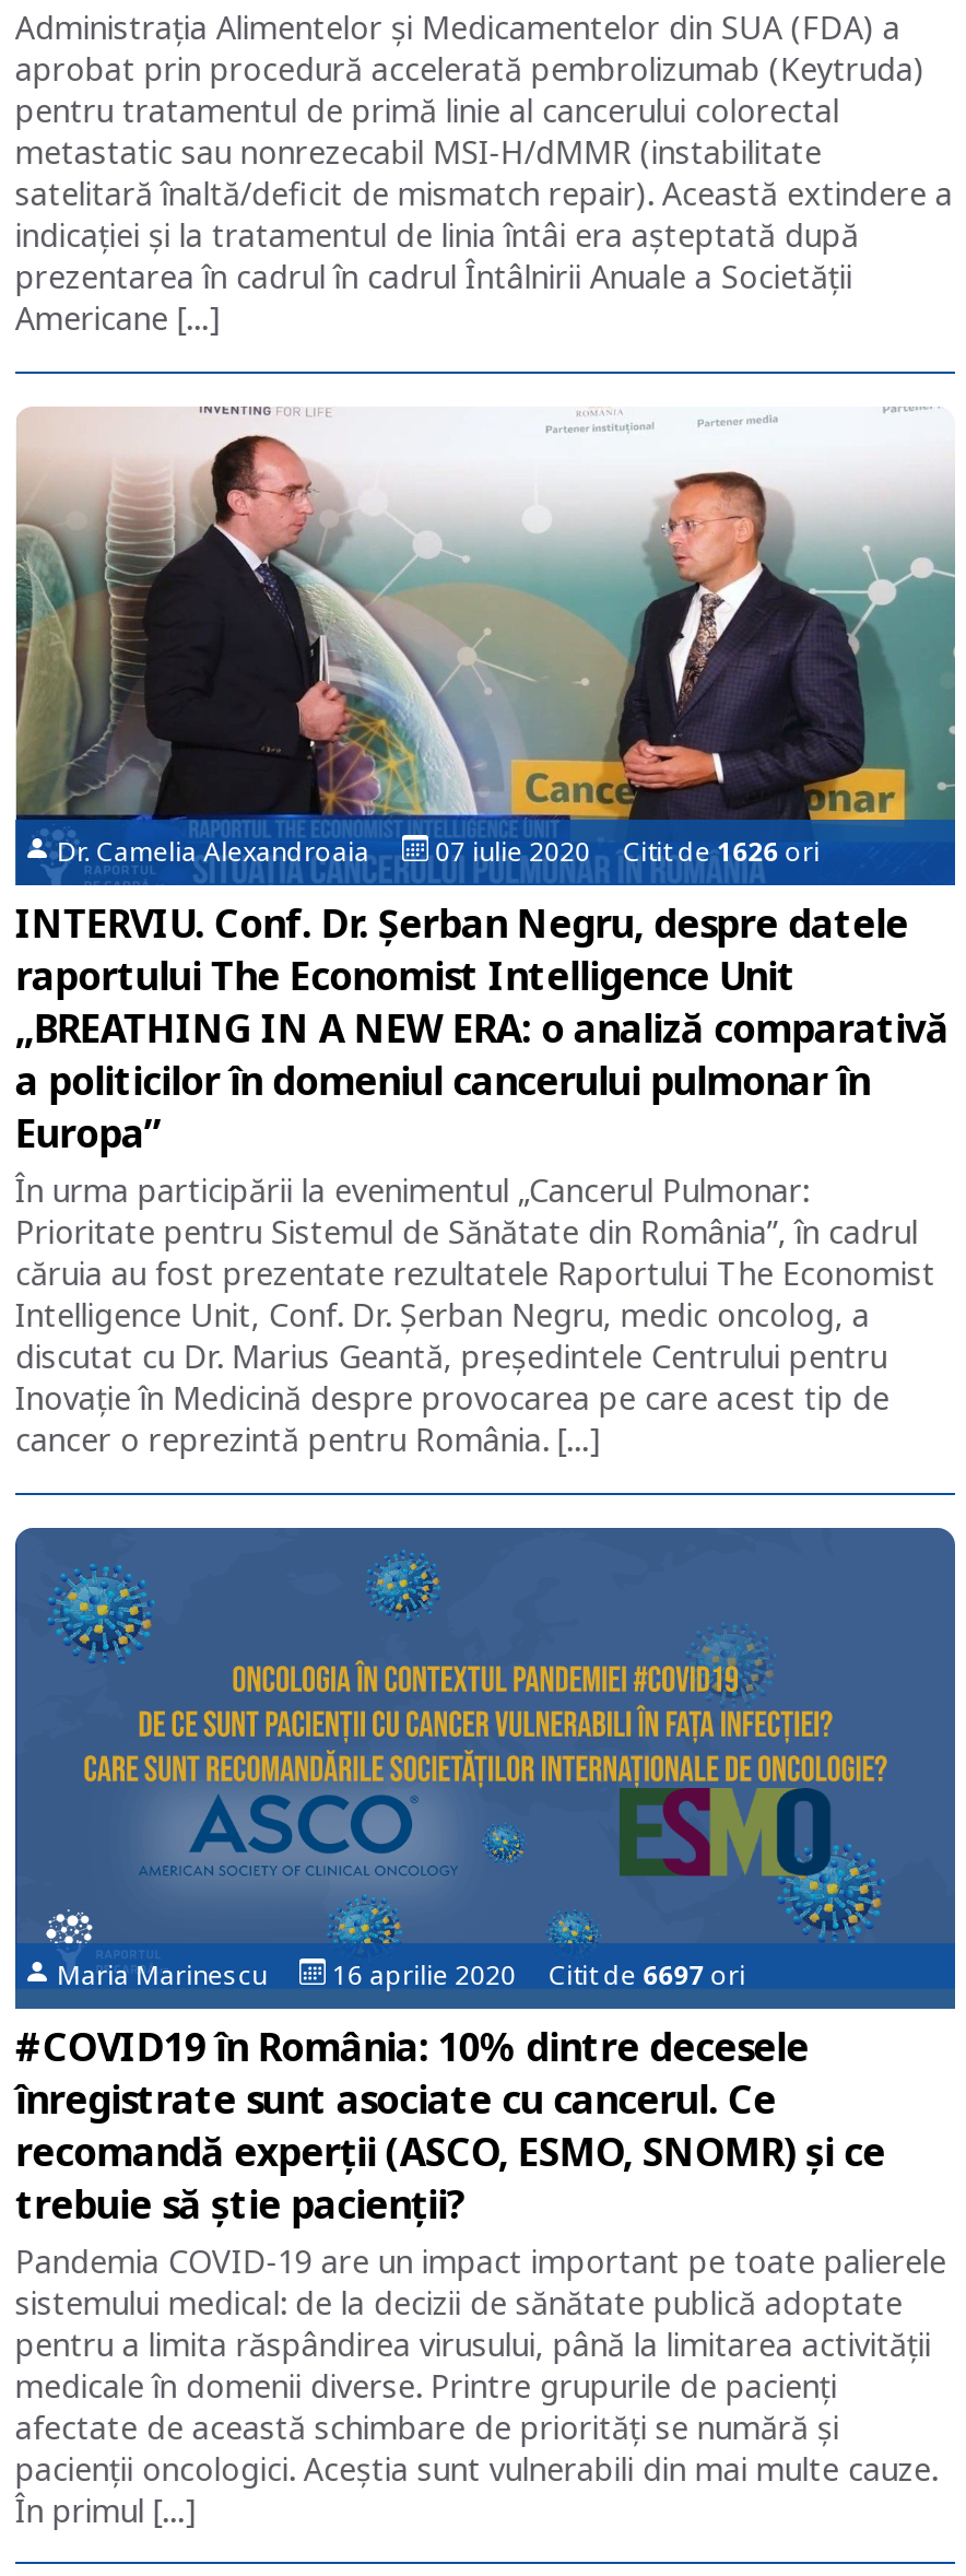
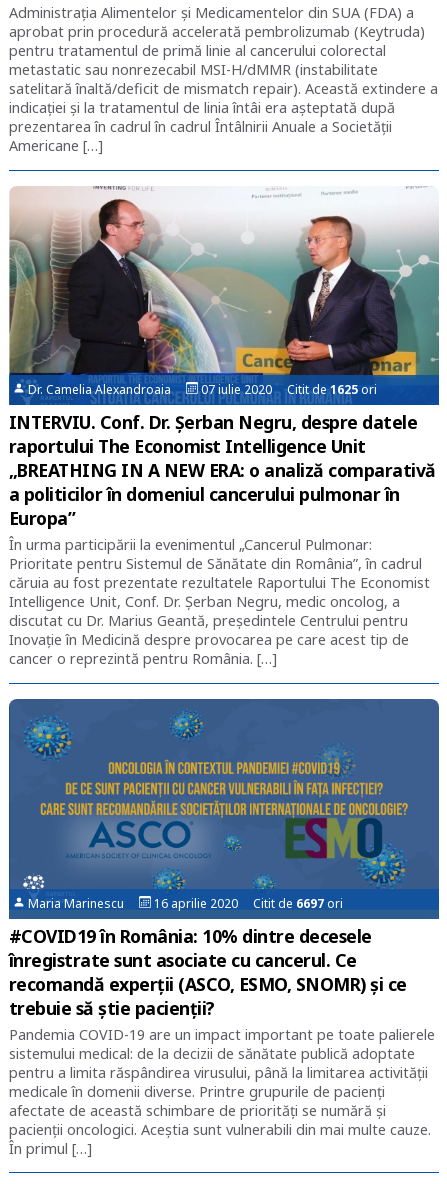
[429,834,820,871] 07 iulie 2020 Citit de 1626 ori -> [198,381,377,398] 07 iulie 2020 Citit de 1625 ori

